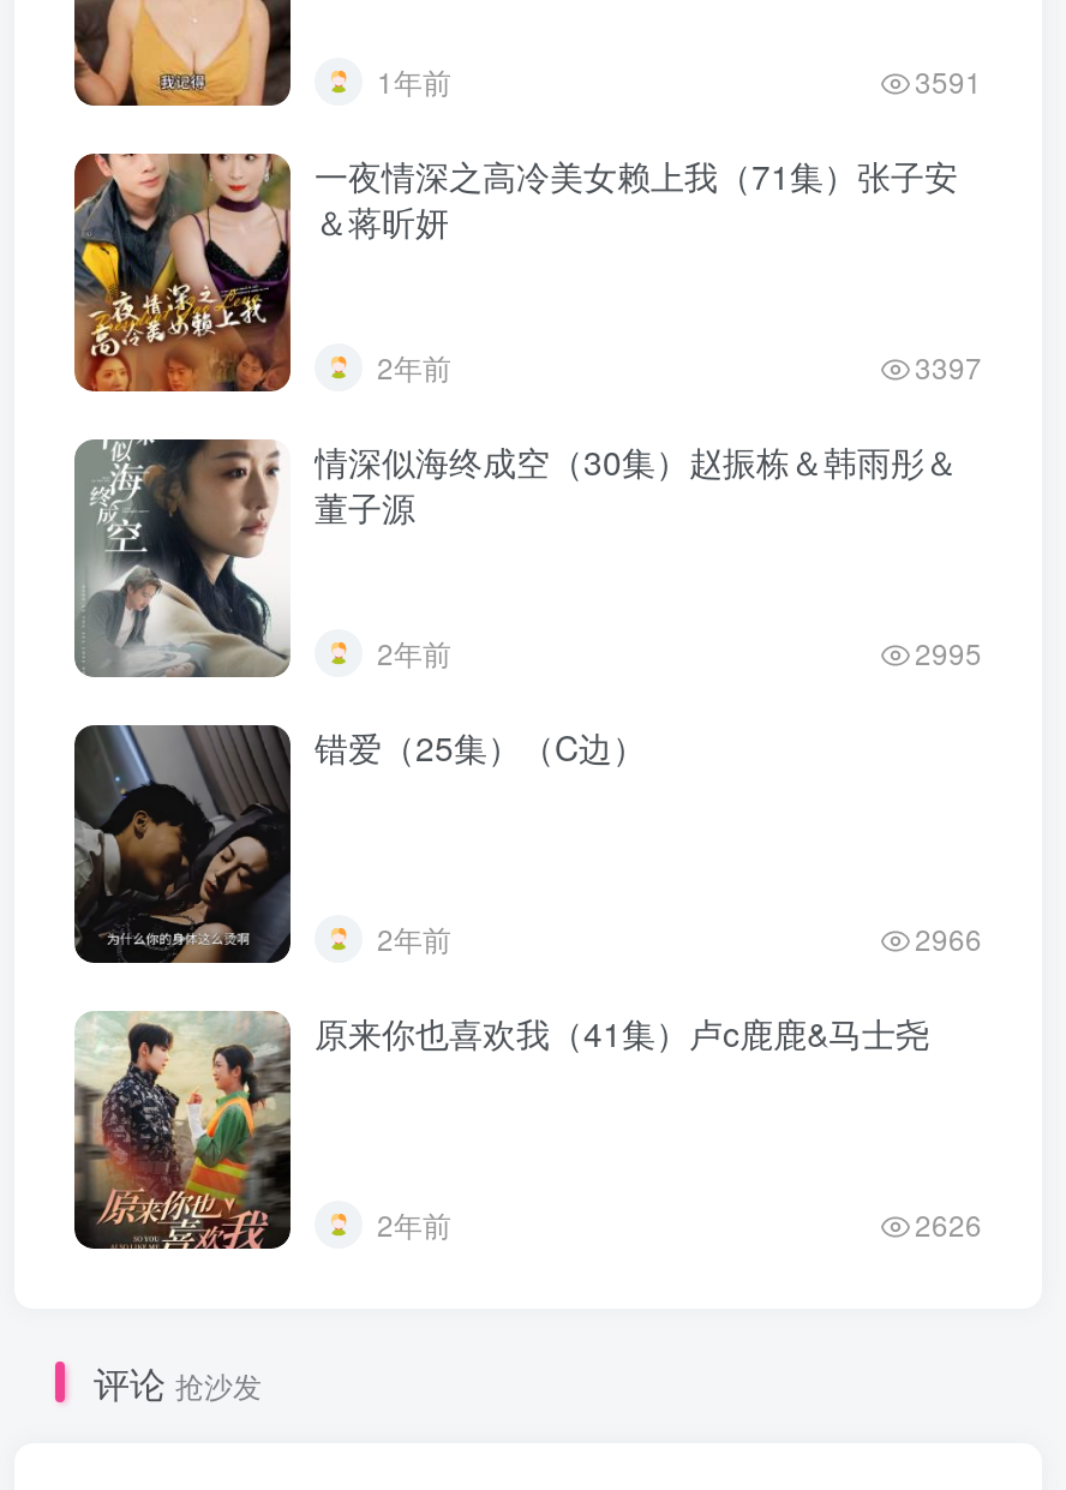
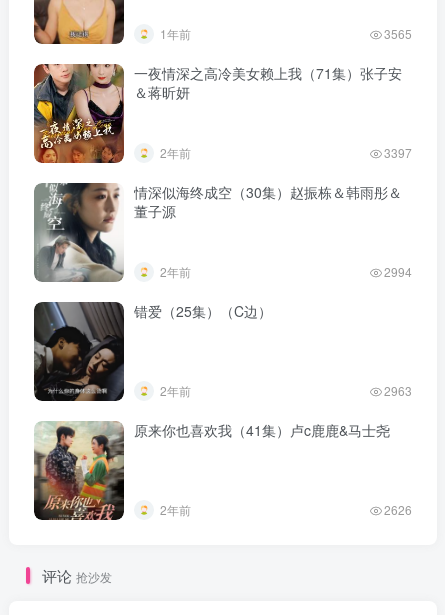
[915,61,982,102] 3591 -> [384,25,412,42] 3565
[915,632,982,673] 2995 -> [384,263,412,280] 2994
[915,918,982,959] 2966 -> [384,382,412,399] 2963

